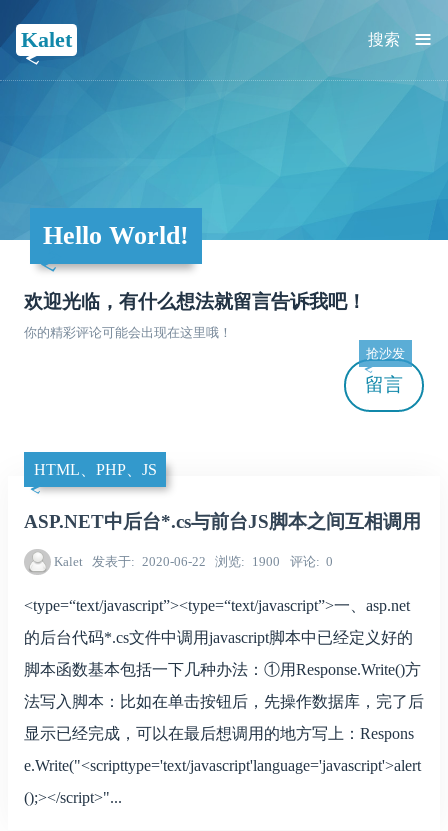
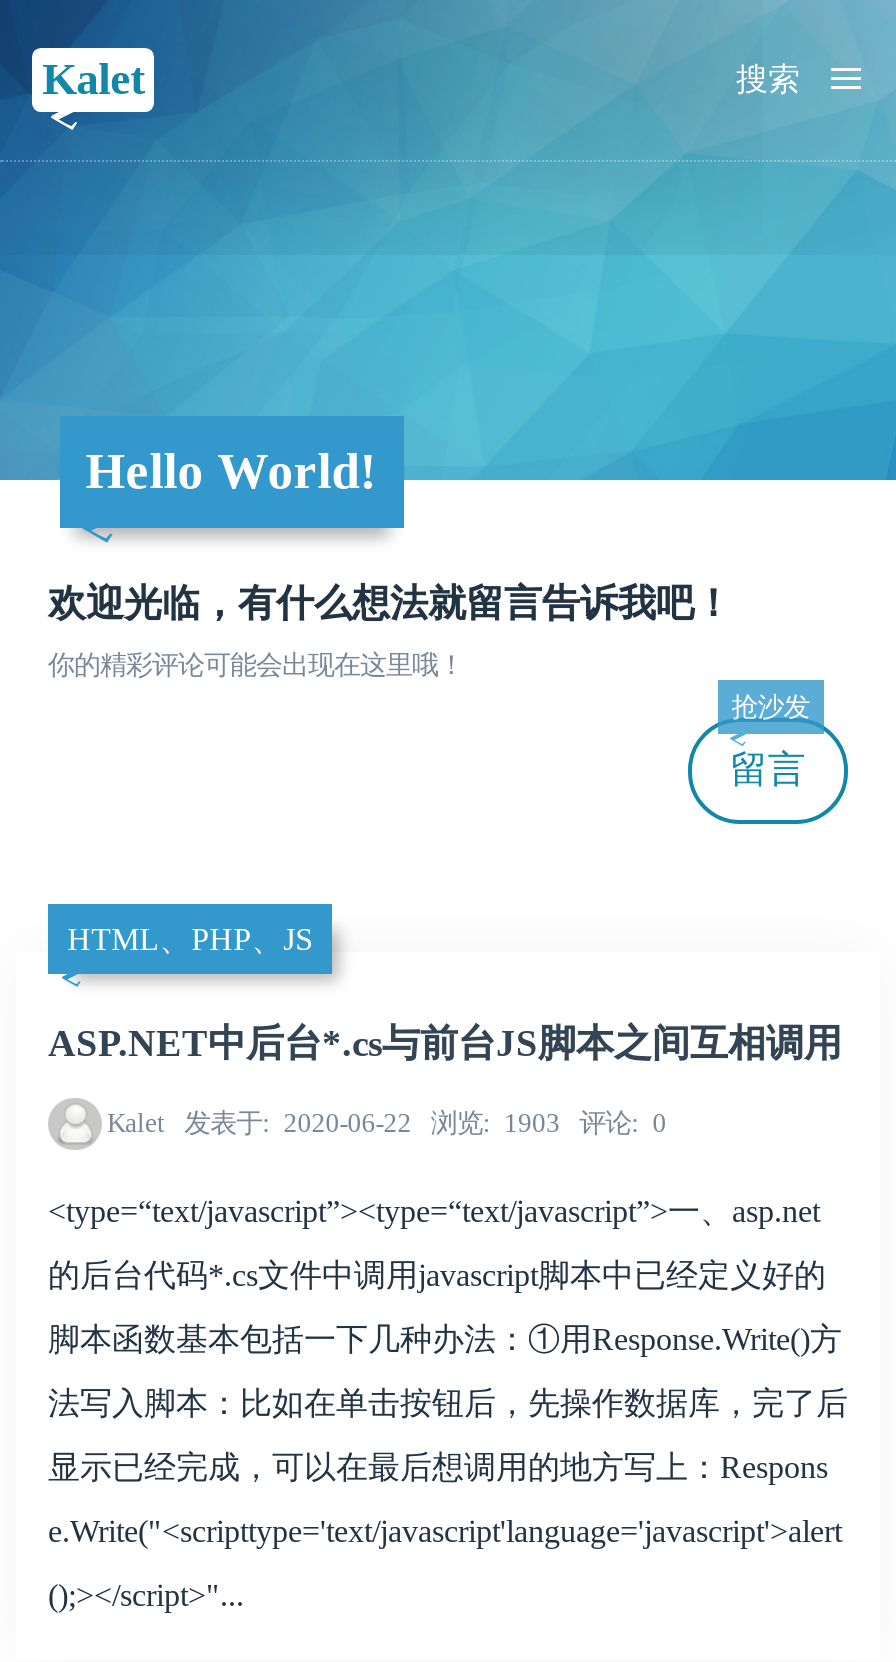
[53,554,333,569] Kalet 发表于 2020-06-22 浏览 1900 评论 0 -> [107,1109,667,1139] Kalet 发表于 2020-06-22 浏览 1903 评论 0

